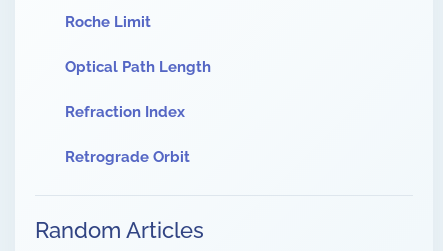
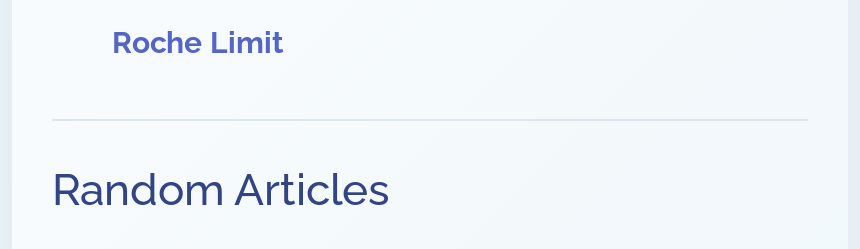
[65,58,211,166] Optical Path Length | Refraction Index | Retrograde Orbit -> none

